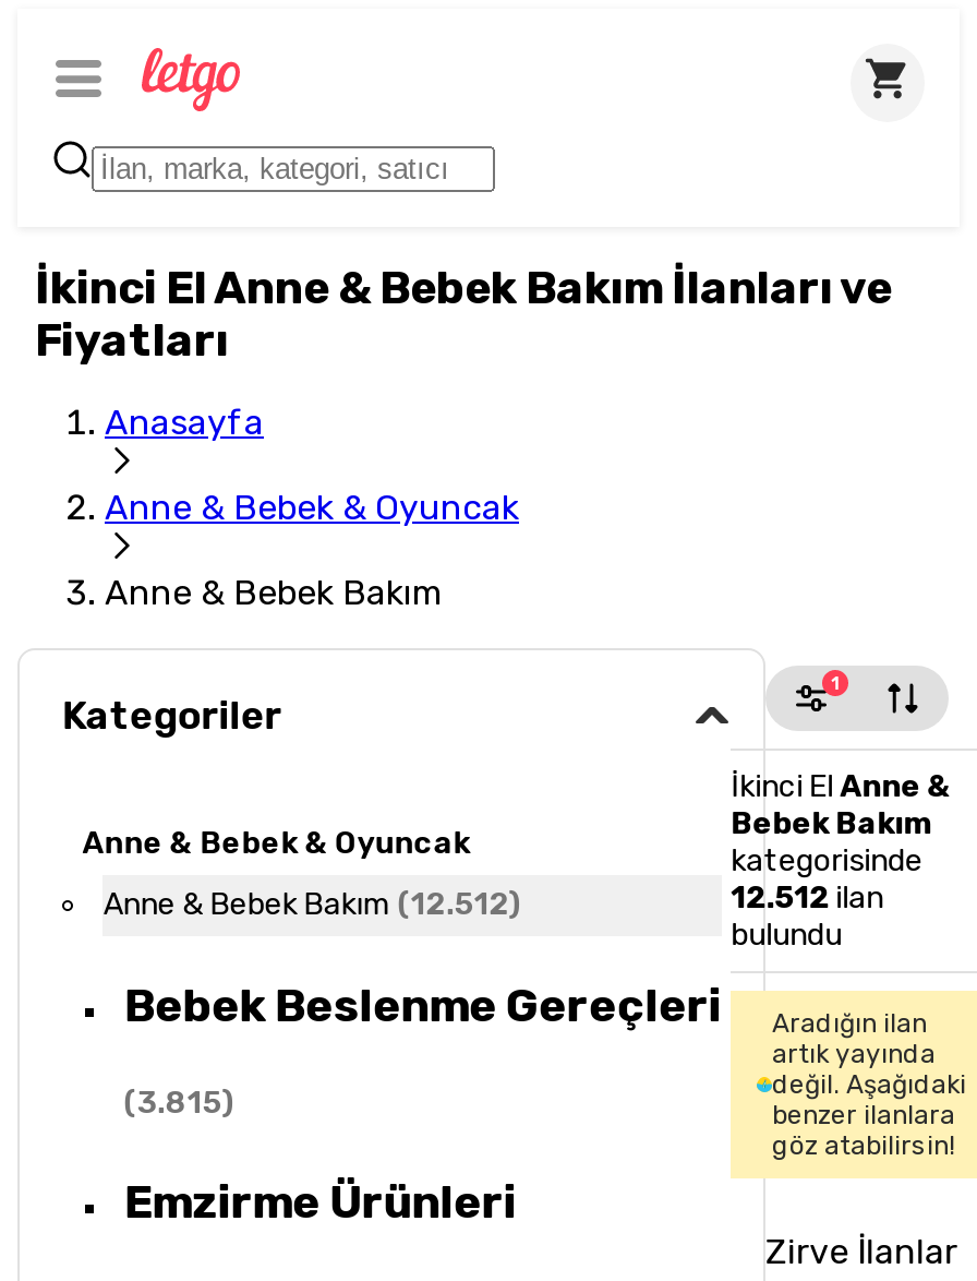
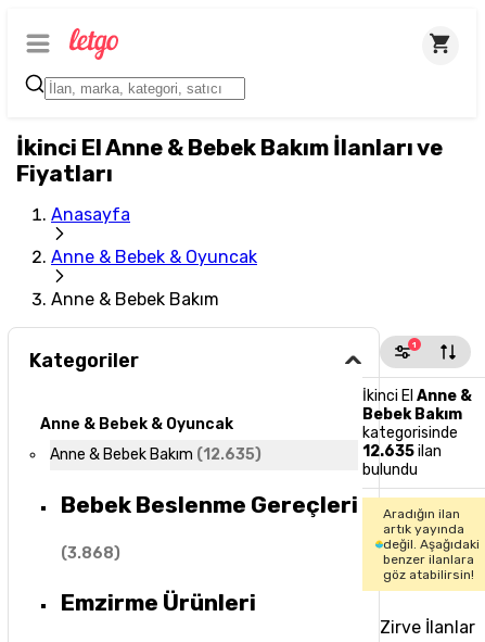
[103,886,522,924] Anne & Bebek Bakım (12.512) -> [50,446,262,464] Anne & Bebek Bakım (12.635)
[731,879,883,917] 12.512 ilan -> [363,442,442,461] 12.635 ilan
[124,1085,235,1122] (3.815) -> [61,544,120,563] (3.868)

